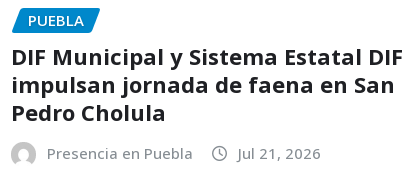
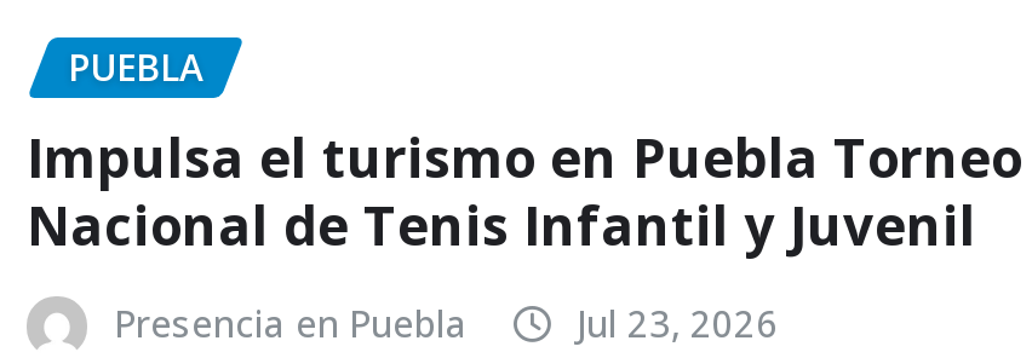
[11,41,403,127] DIF Municipal y Sistema Estatal DIF | impulsan jornada de faena en San | Pedro Cholula -> [27,119,1022,260] Impulsa el turismo en Puebla Torneo | Nacional de Tenis Infantil y Juvenil
[238,143,321,163] Jul 21, 2026 -> [577,298,778,347] Jul 23, 2026

